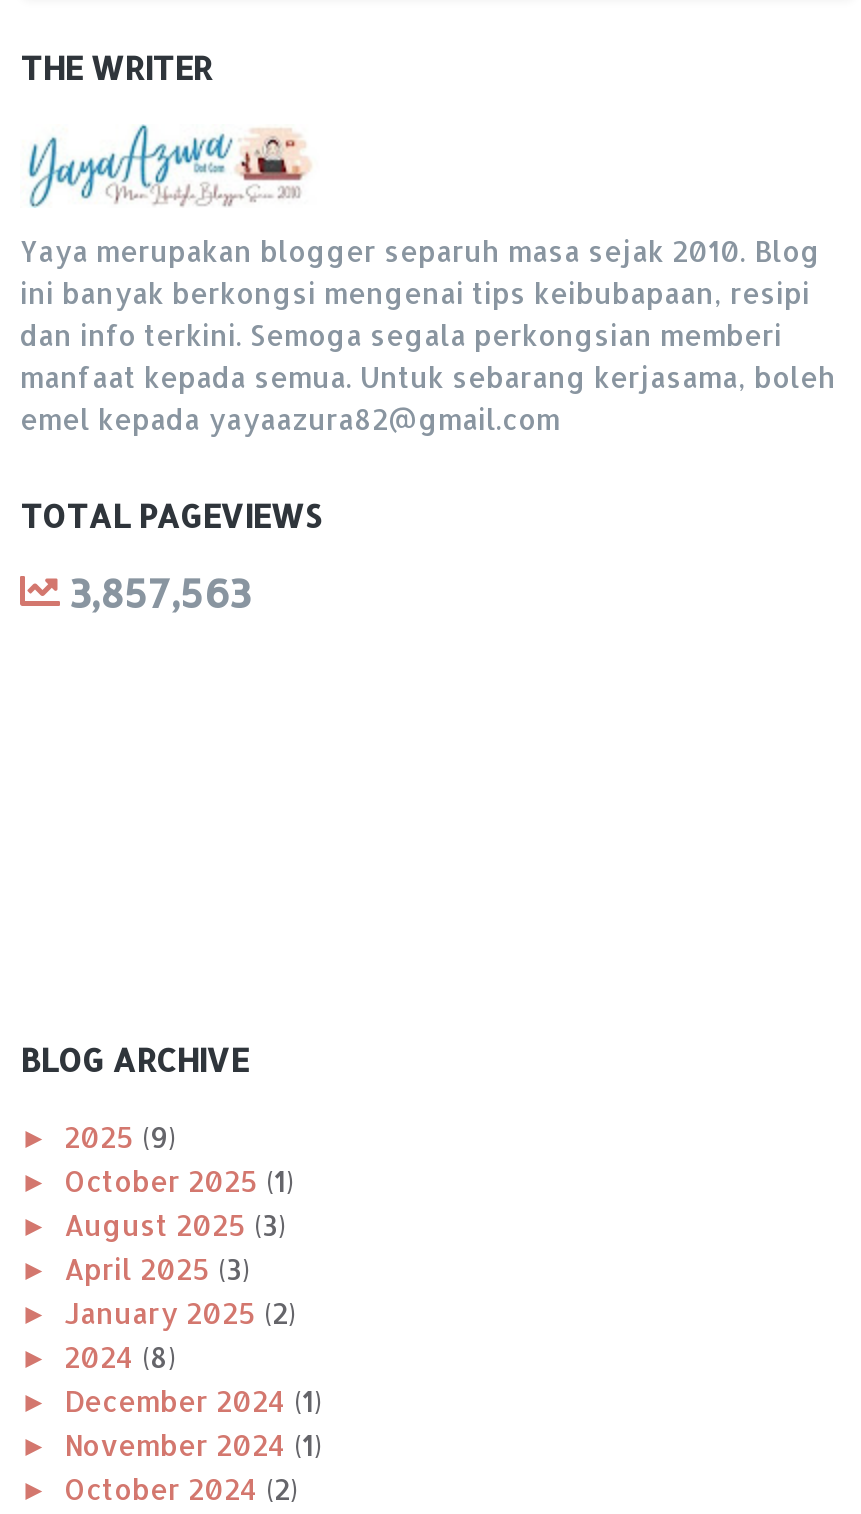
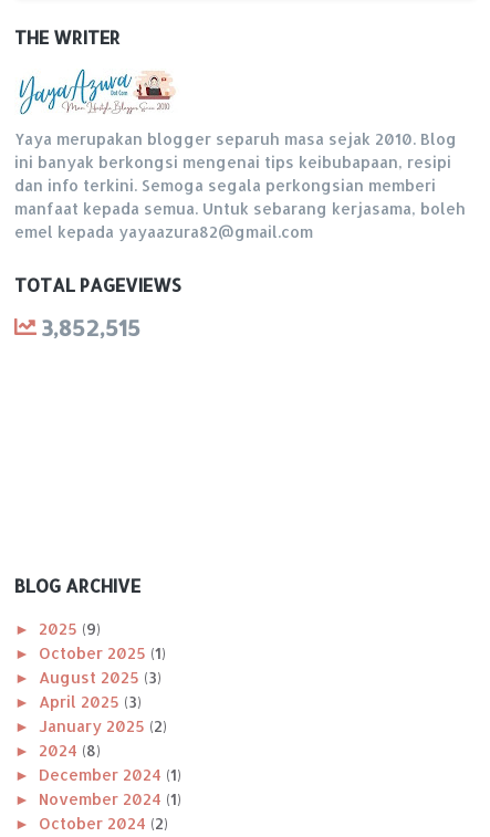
[68,566,250,618] 3,857,563 -> [41,313,140,342] 3,852,515

